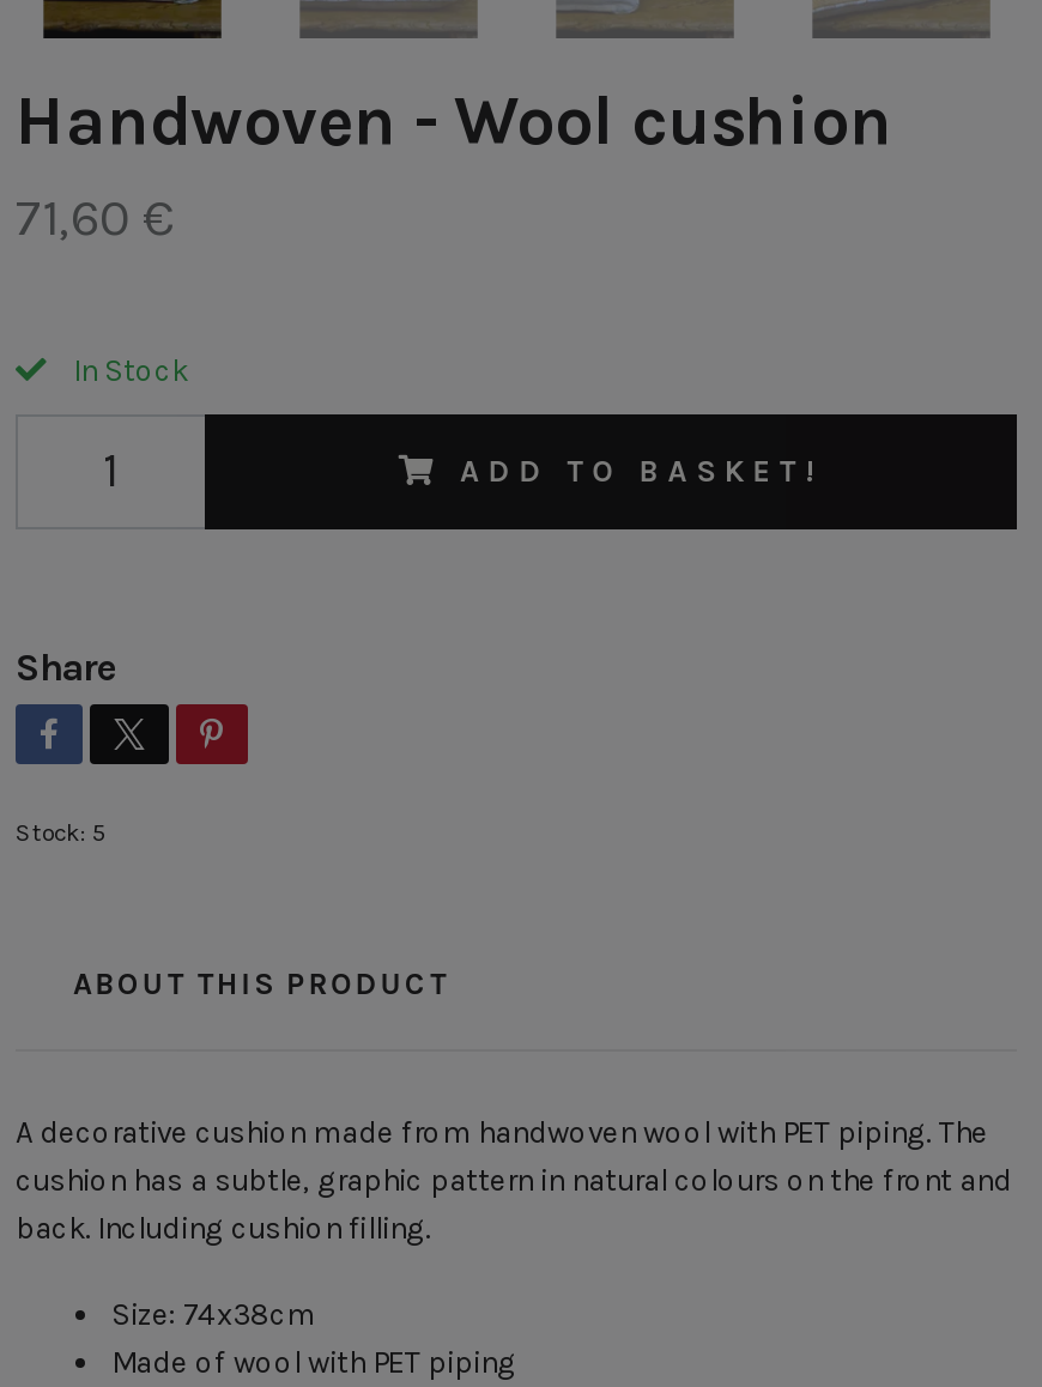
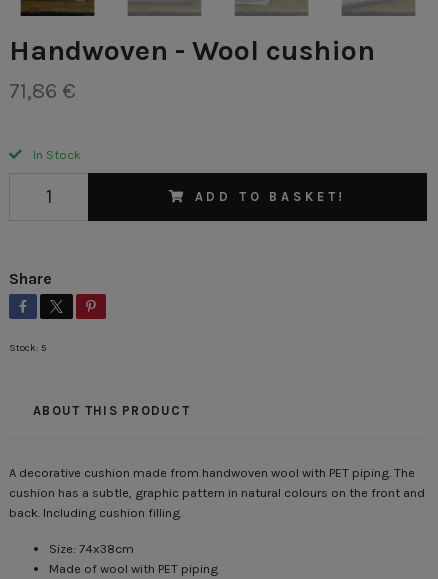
[16,187,176,246] 71,60 € -> [9,78,76,103] 71,86 €

